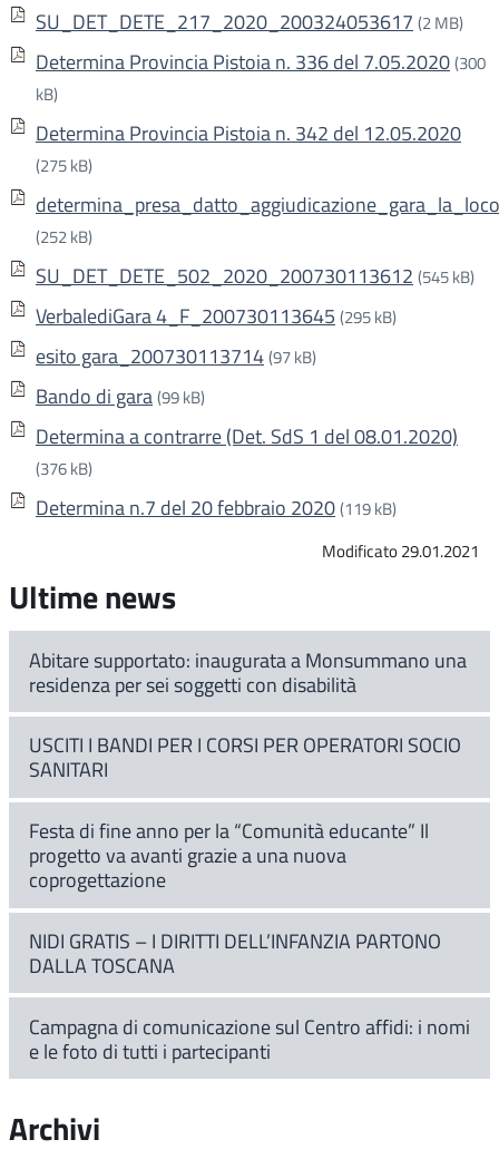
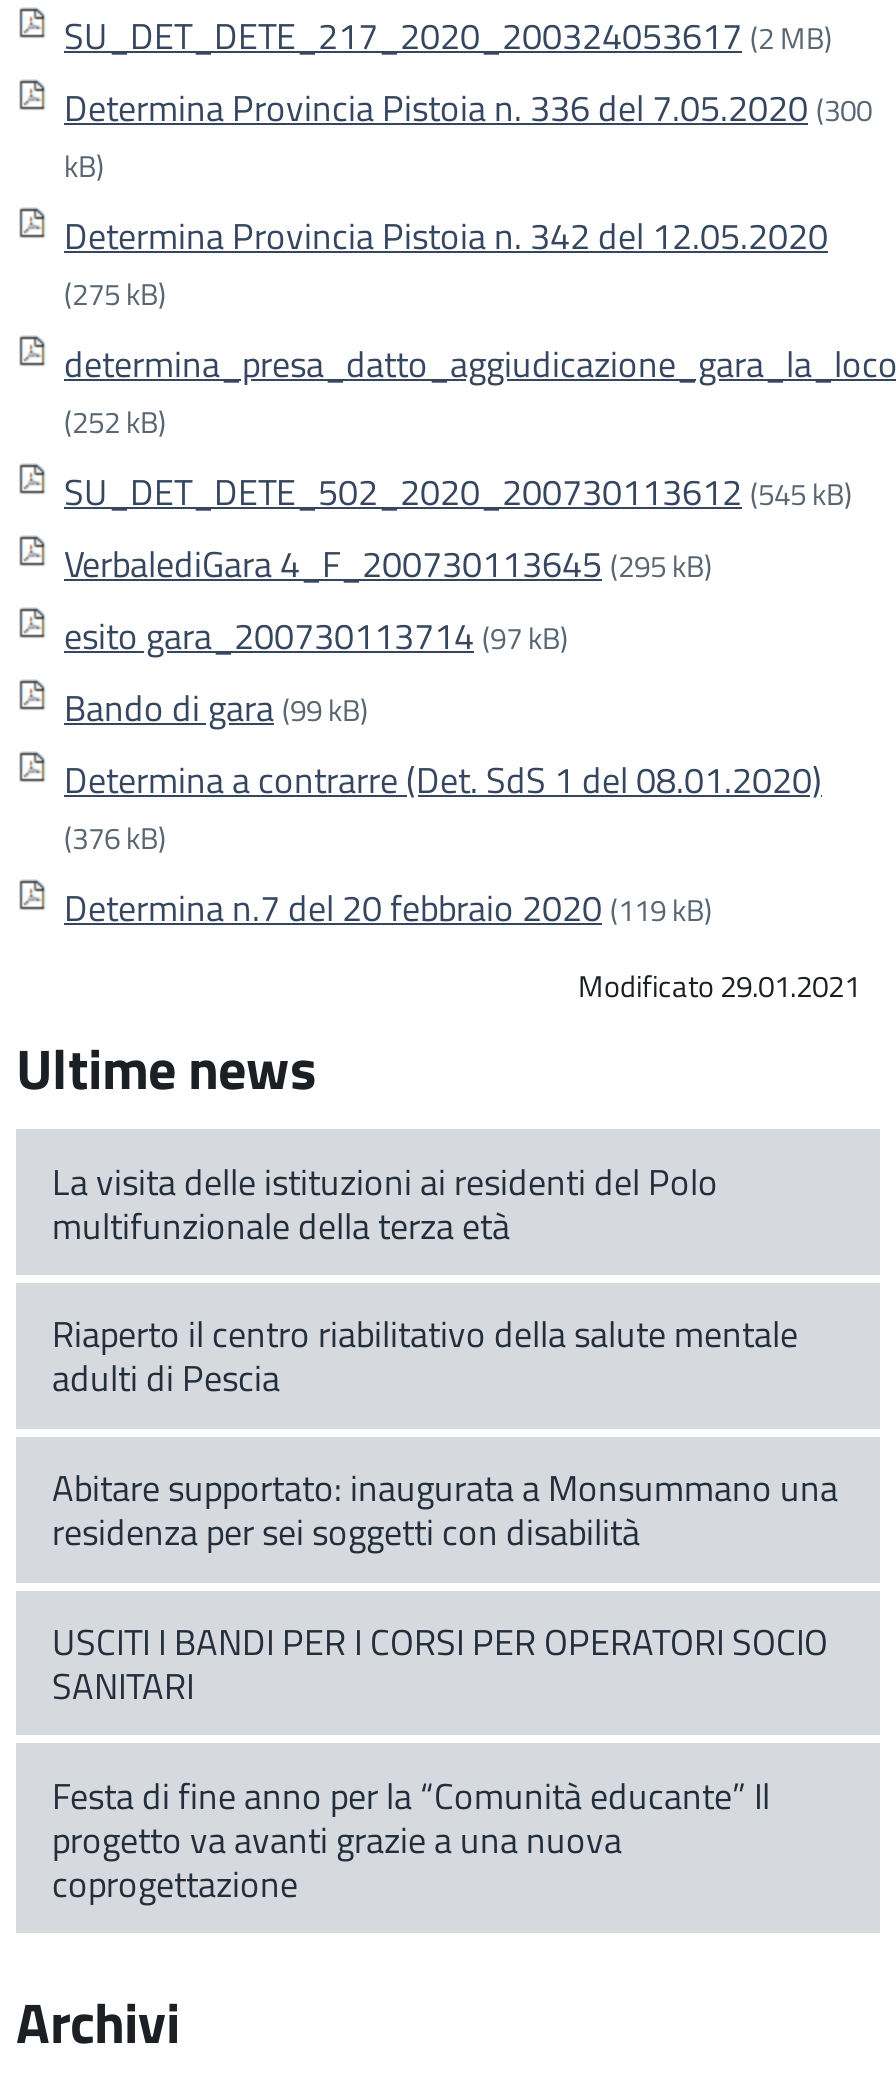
none -> [52,1156,798,1402] La visita delle istituzioni ai residenti del Polo | multifunzionale della terza età | Riaperto il centro riabilitativo della salute mentale | adulti di Pescia
moved [29,646,467,893] -> [52,1463,838,1906]: Abitare supportato: inaugurata a Monsummano una | residenza per sei soggetti con disabilità | USCITI I BANDI PER I CORSI PER OPERATORI SOCIO | SANITARI | Festa di fine anno per la “Comunità educante” Il | progetto va avanti grazie a una nuova | coprogettazione
[29,927,470,1064] NIDI GRATIS – I DIRITTI DELL’INFANZIA PARTONO | DALLA TOSCANA | Campagna di comunicazione sul Centro affidi: i nomi | e le foto di tutti i partecipanti -> none

